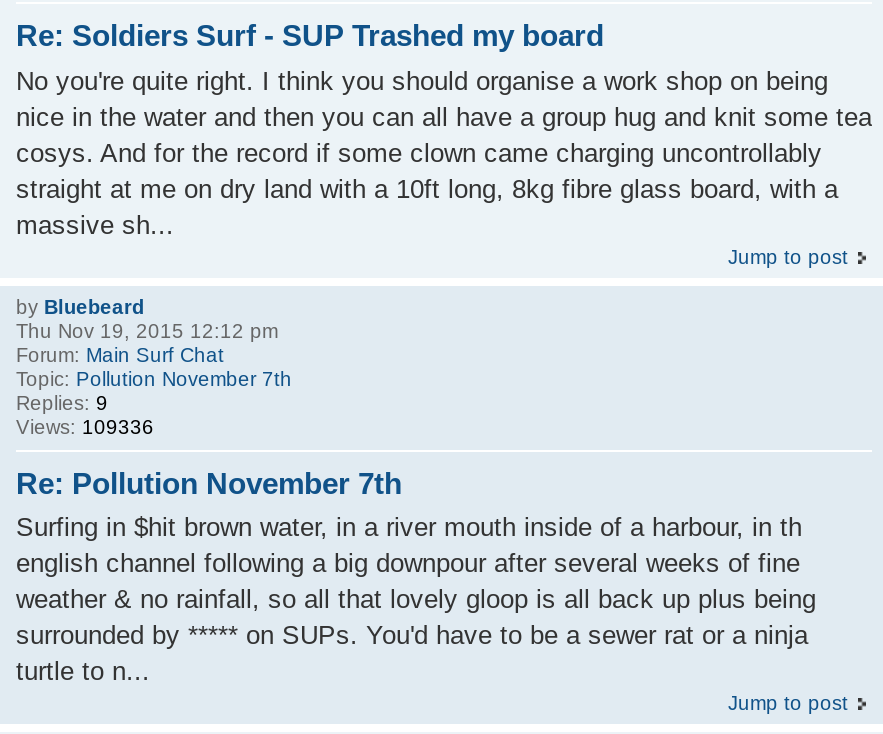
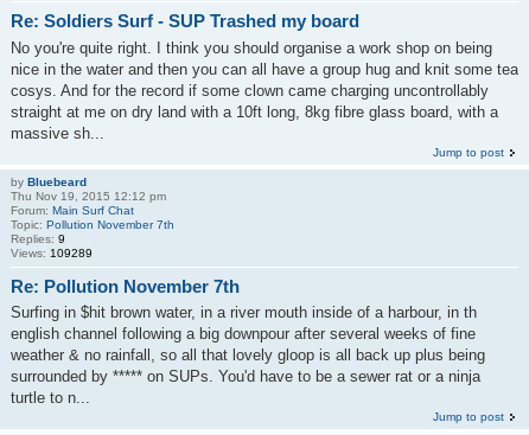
[16,415,154,437] Views: 109336 -> [11,246,93,259] Views: 109289

